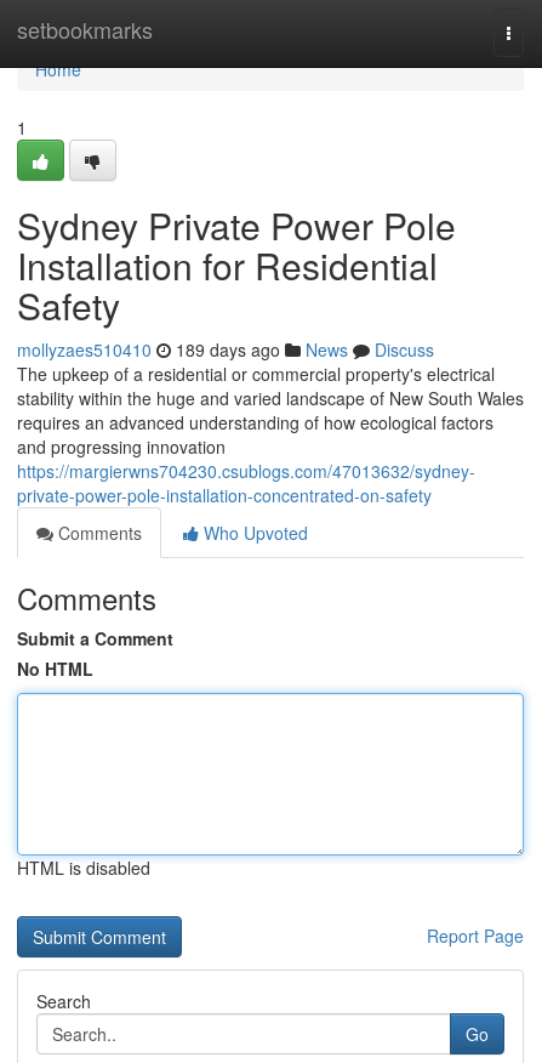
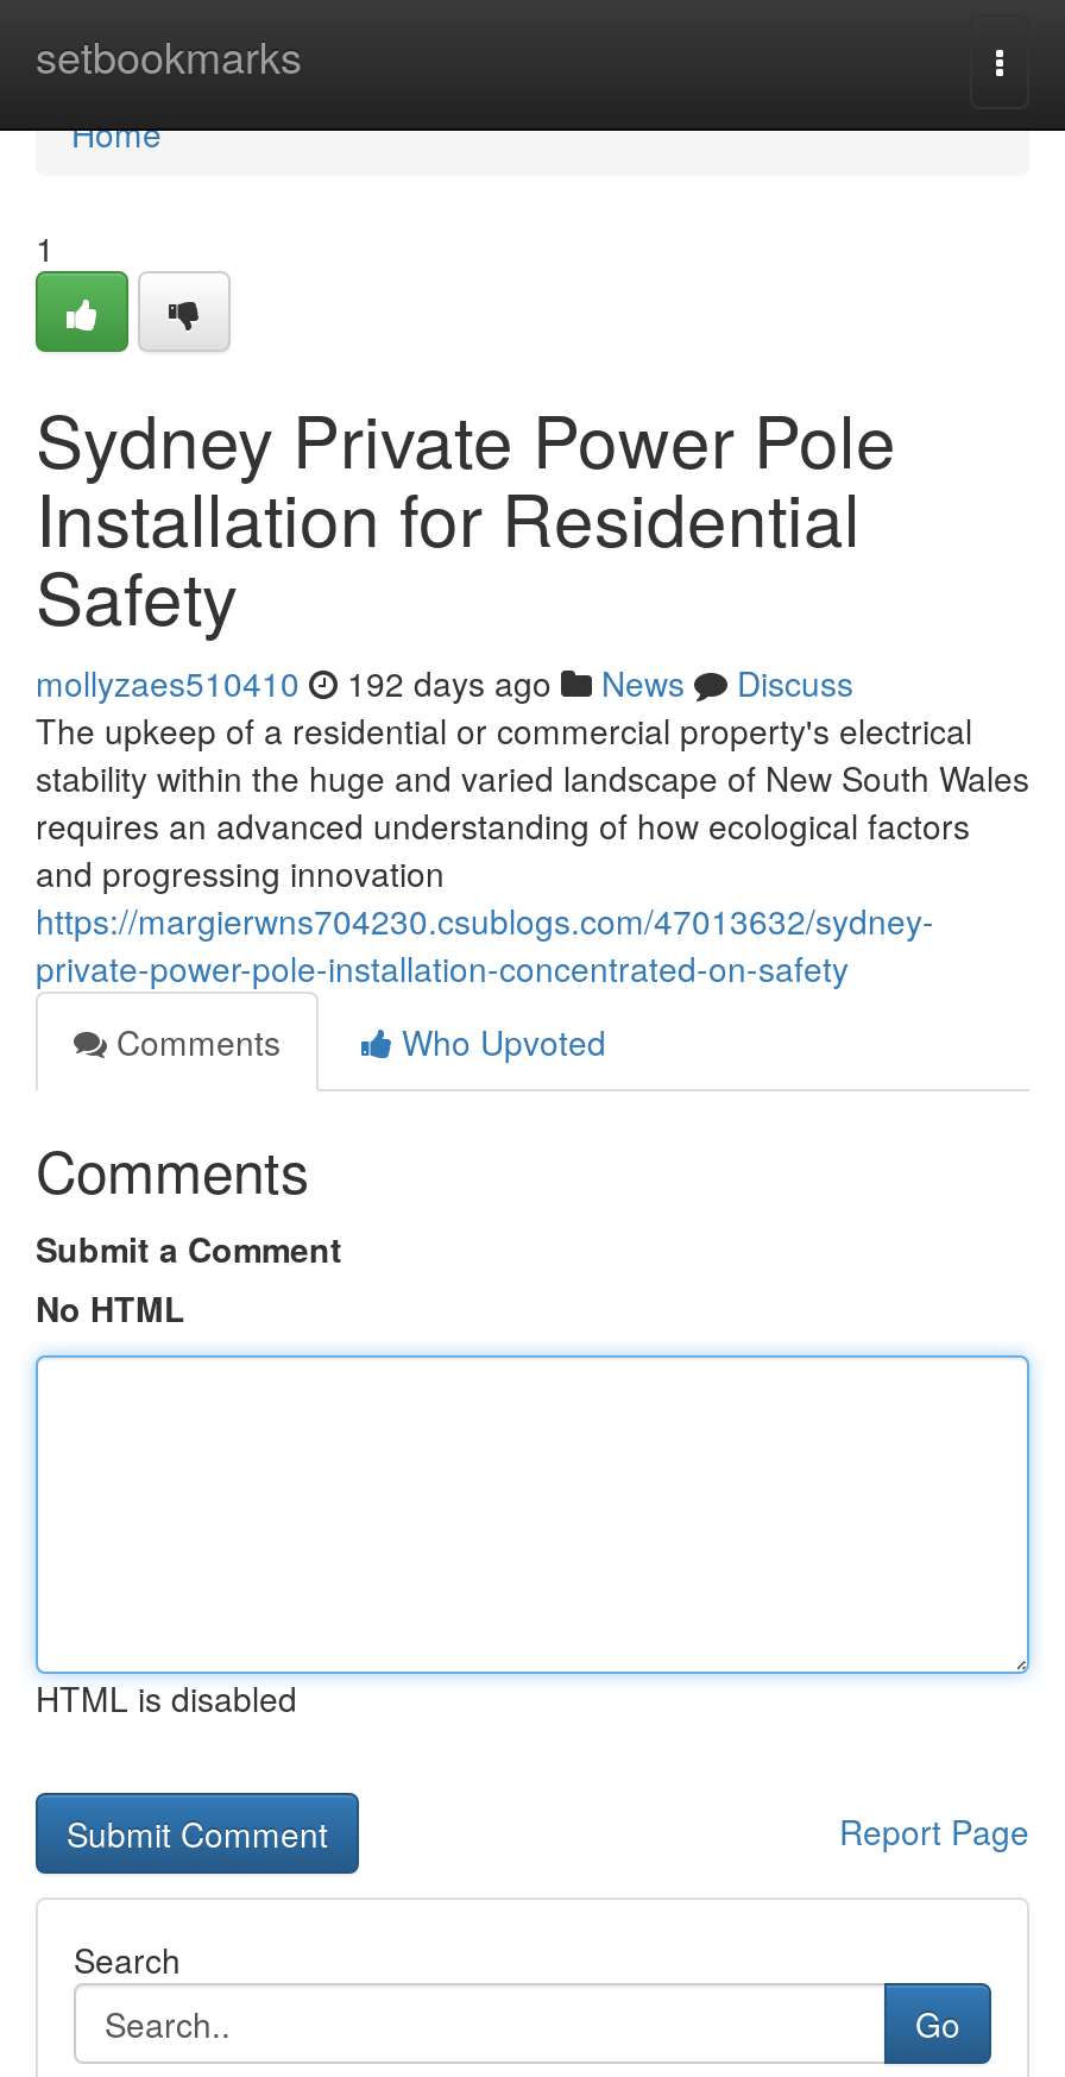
[17,337,434,362] mollyzaes510410 189 days ago News Discuss -> [36,659,853,706] mollyzaes510410 192 days ago News Discuss

